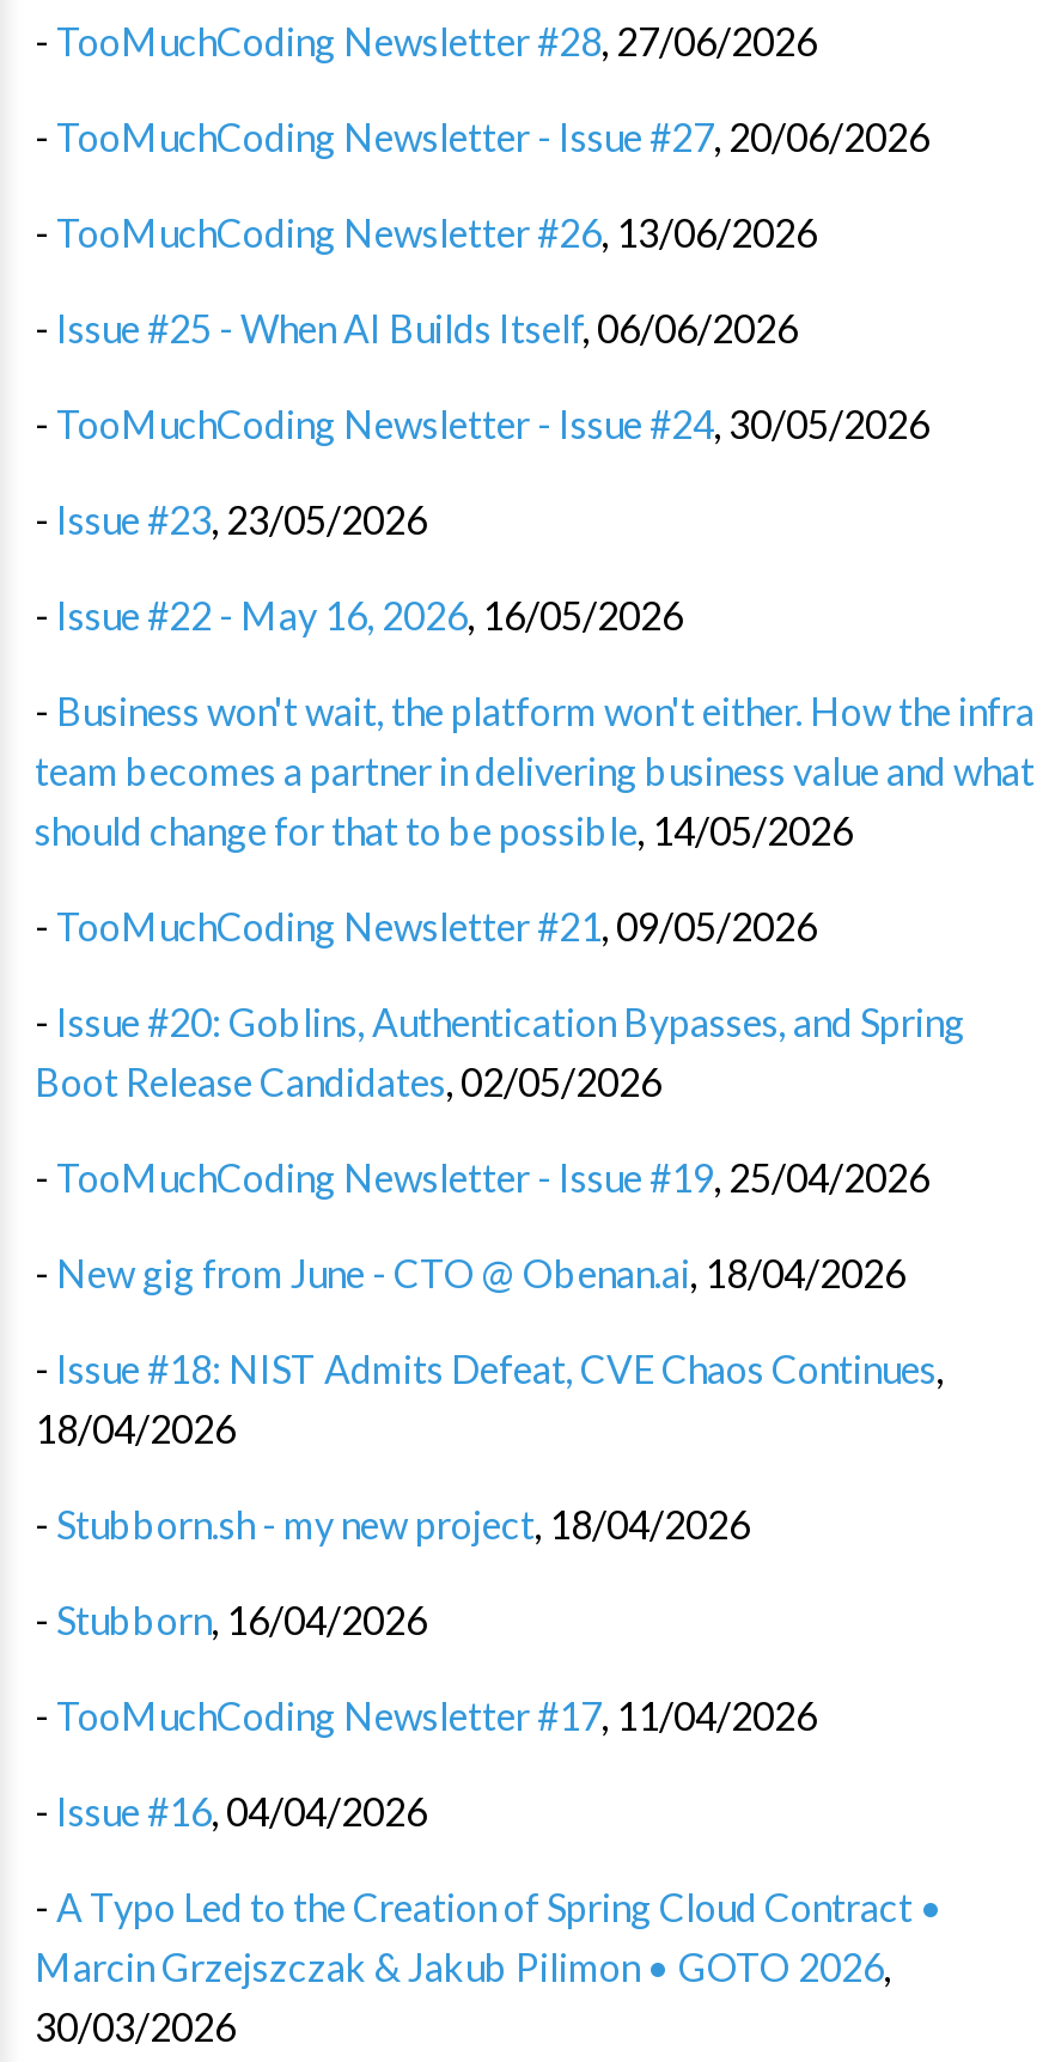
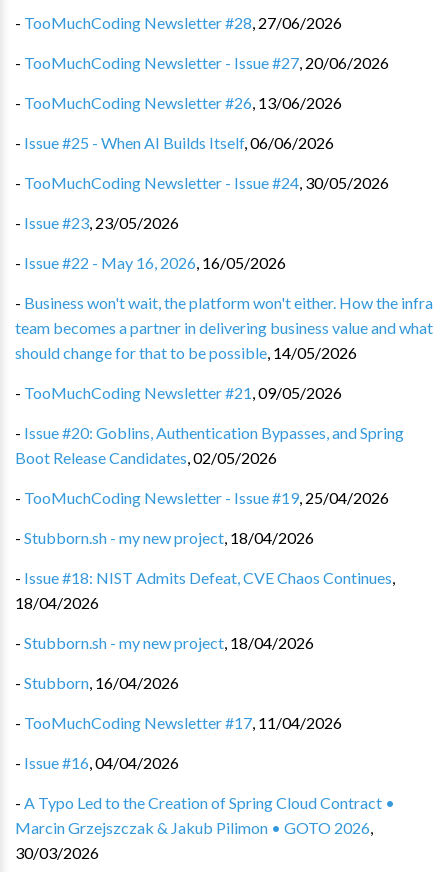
[35,1250,905,1295] - New gig from June - CTO @ Obenan.ai, 18/04/2026 -> [15,528,314,547] - Stubborn.sh - my new project, 18/04/2026

